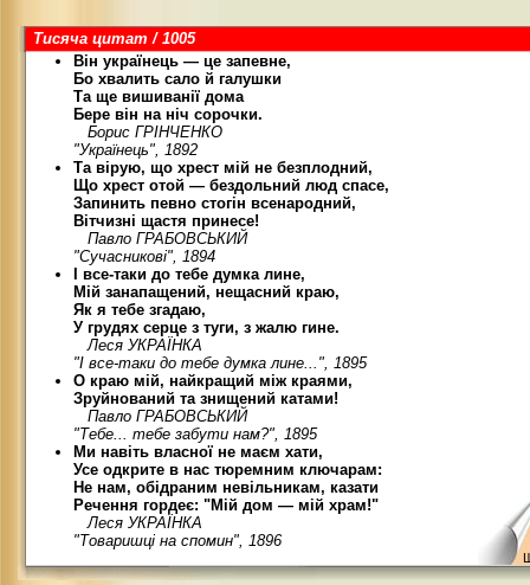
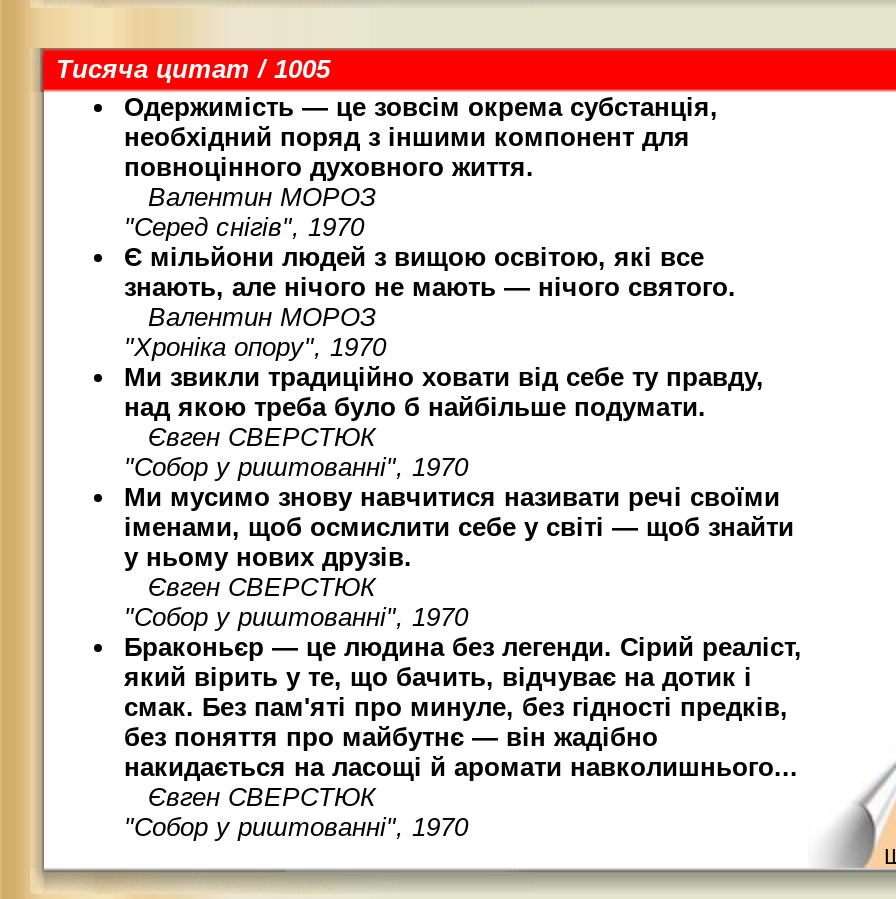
[73,52,389,549] Він українець — це запевне, | Бо хвалить сало й галушки | Та ще вишиванії дома | Бере він на ніч сорочки. | Борис ГРІНЧЕНКО | "Українець", 1892 | Та вірую, що хрест мій не безплодний, | Що хрест отой — бездольний люд спасе, | Запинить певно стогін всенародний, | Вітчизні щастя принесе! | Павло ГРАБОВСЬКИЙ | "Сучасникові", 1894 | І все-таки до тебе думка лине, | Мій занапащений, нещасний краю, | Як я тебе згадаю, | У грудях серце з туги, з жалю гине. | Леся УКРАЇНКА | "І все-таки до тебе думка лине...", 1895 | О краю мій, найкращий між краями, | Зруйнований та знищений катами! | Павло ГРАБОВСЬКИЙ | "Тебе... тебе забути нам?", 1895 | Ми навіть власної не маєм хати, | Усе одкрите в нас тюремним ключарам: | Не нам, обідраним невільникам, казати | Речення гордеє: "Мій дом — мій храм!" | Леся УКРАЇНКА | "Товаришці на спомин", 1896 -> [124,92,802,842] Одержимість — це зовсім окрема субстанція, | необхідний поряд з іншими компонент для | повноцінного духовного життя. | Валентин МОРОЗ | "Серед снігів", 1970 | Є мільйони людей з вищою освітою, які все | знають, але нічого не мають — нічого святого. | Валентин МОРОЗ | "Хроніка опору", 1970 | Ми звикли традиційно ховати від себе ту правду, | над якою треба було б найбільше подумати. | Євген СВЕРСТЮК | "Собор у риштованні", 1970 | Ми мусимо знову навчитися називати речі своїми | іменами, щоб осмислити себе у світі — щоб знайти | у ньому нових друзів. | Євген СВЕРСТЮК | "Собор у риштованні", 1970 | Браконьєр — це людина без легенди. Сірий реаліст, | який вірить у те, що бачить, відчуває на дотик і | смак. Без пам'яті про минуле, без гідності предків, | без поняття про майбутнє — він жадібно | накидається на ласощі й аромати навколишнього... | Євген СВЕРСТЮК | "Собор у риштованні", 1970

